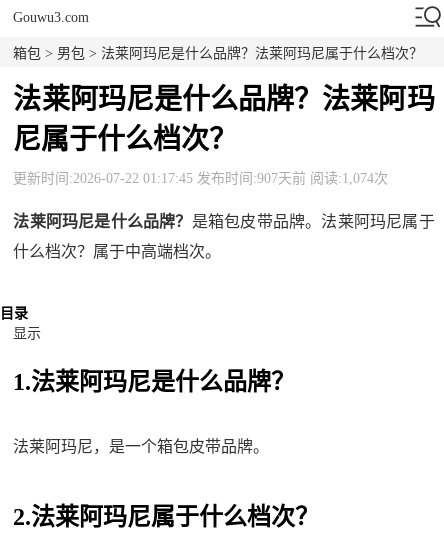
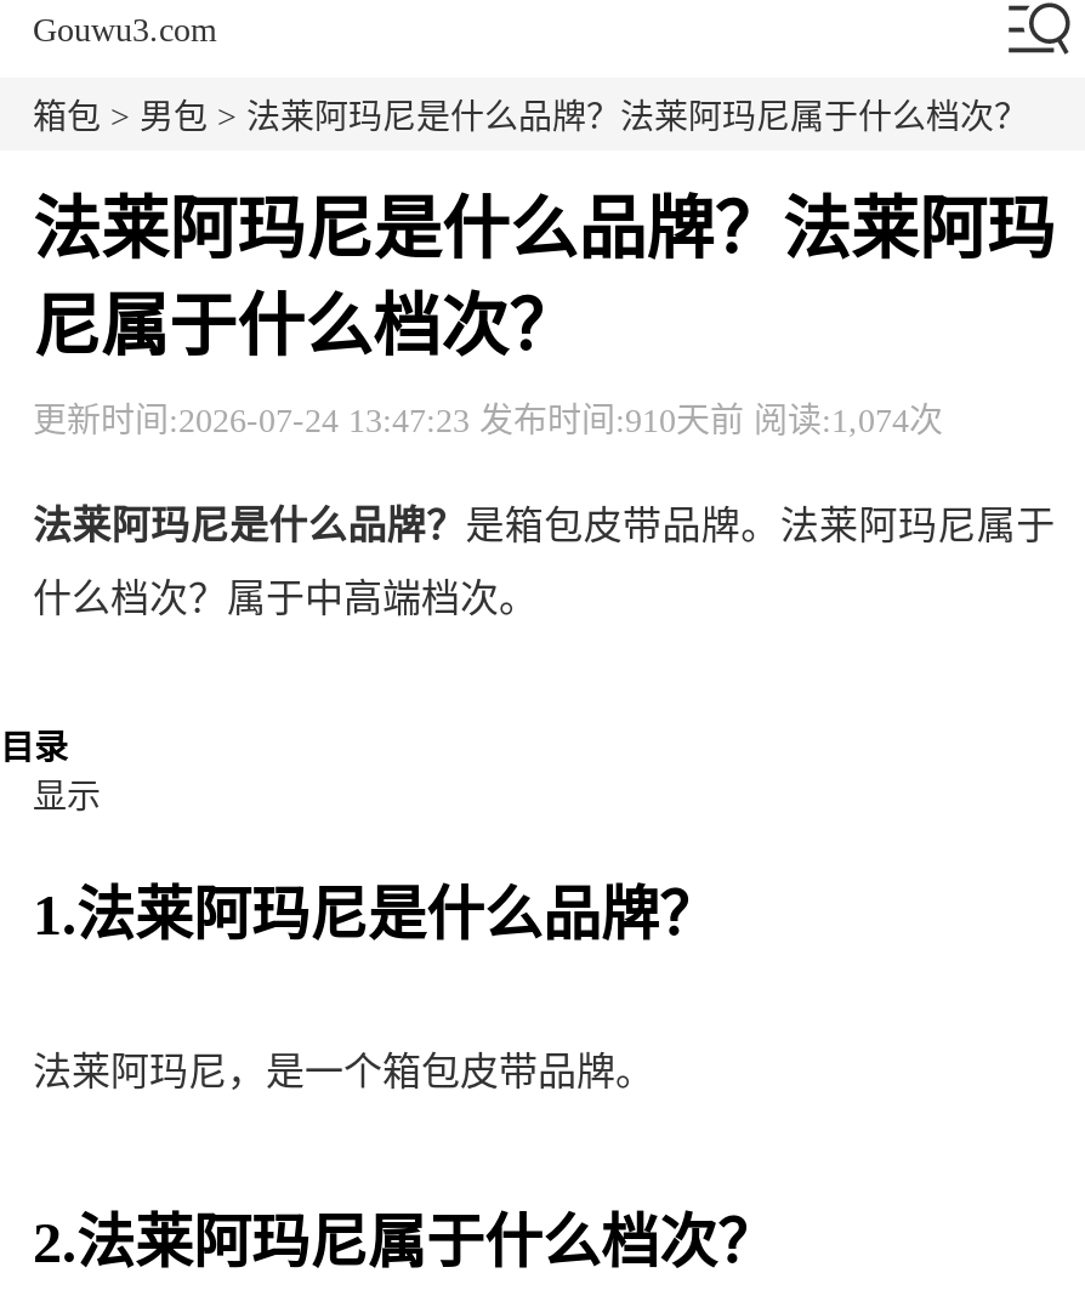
[13,171,388,186] 更新时间:2026-07-22 01:17:45 发布时间:907天前 阅读:1,074次 -> [33,403,943,439] 更新时间:2026-07-24 13:47:23 发布时间:910天前 阅读:1,074次

